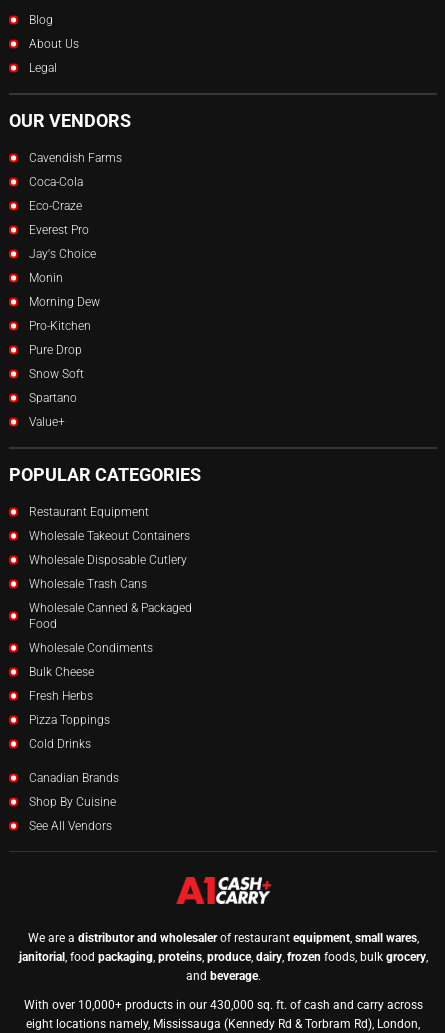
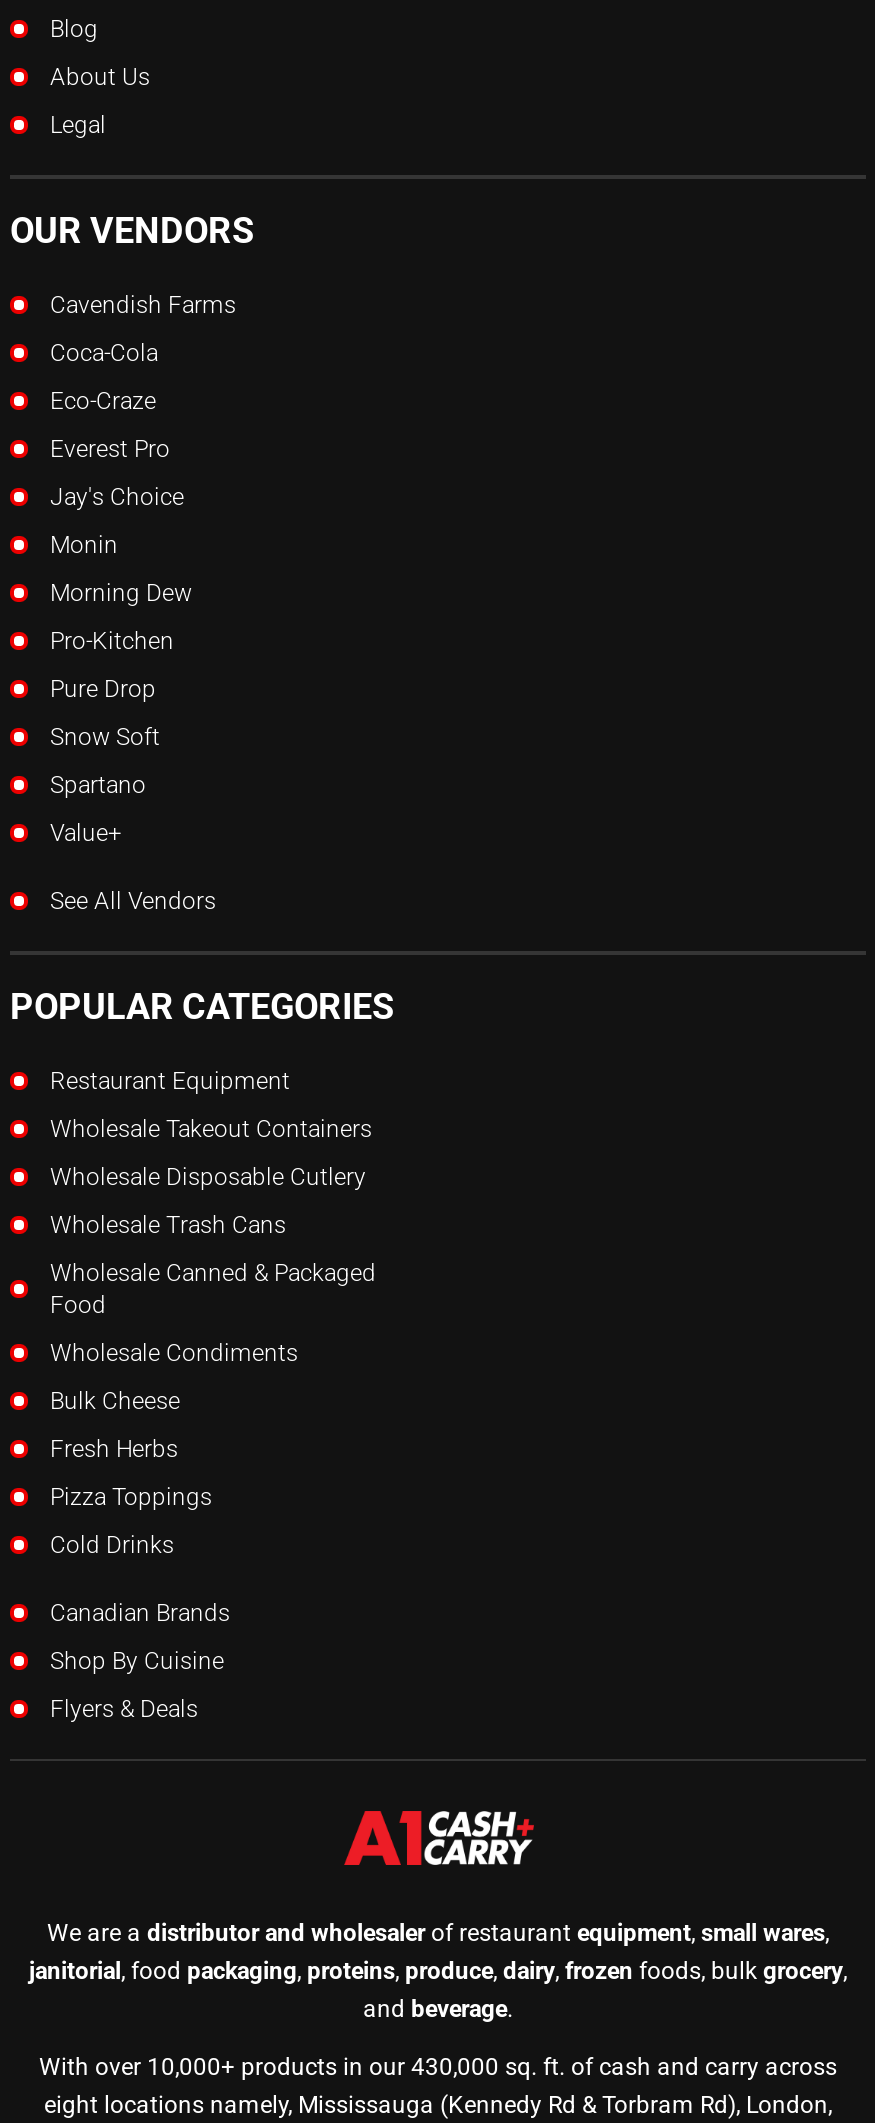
none -> [50,1694,198,1722] Flyers & Deals
moved [29,819,112,833] -> [50,886,216,914]: See All Vendors

